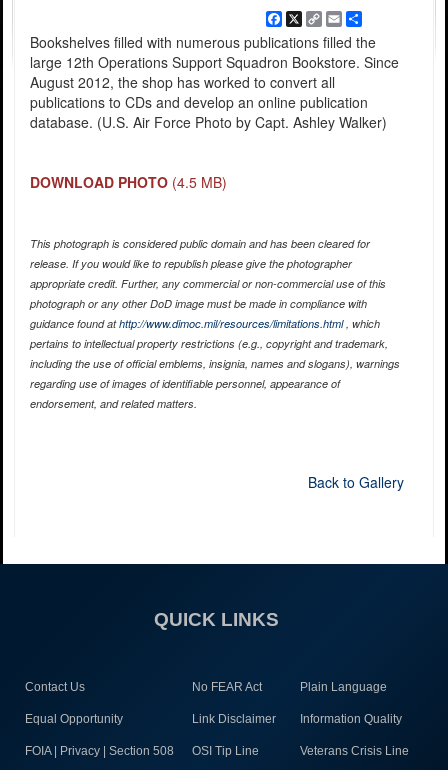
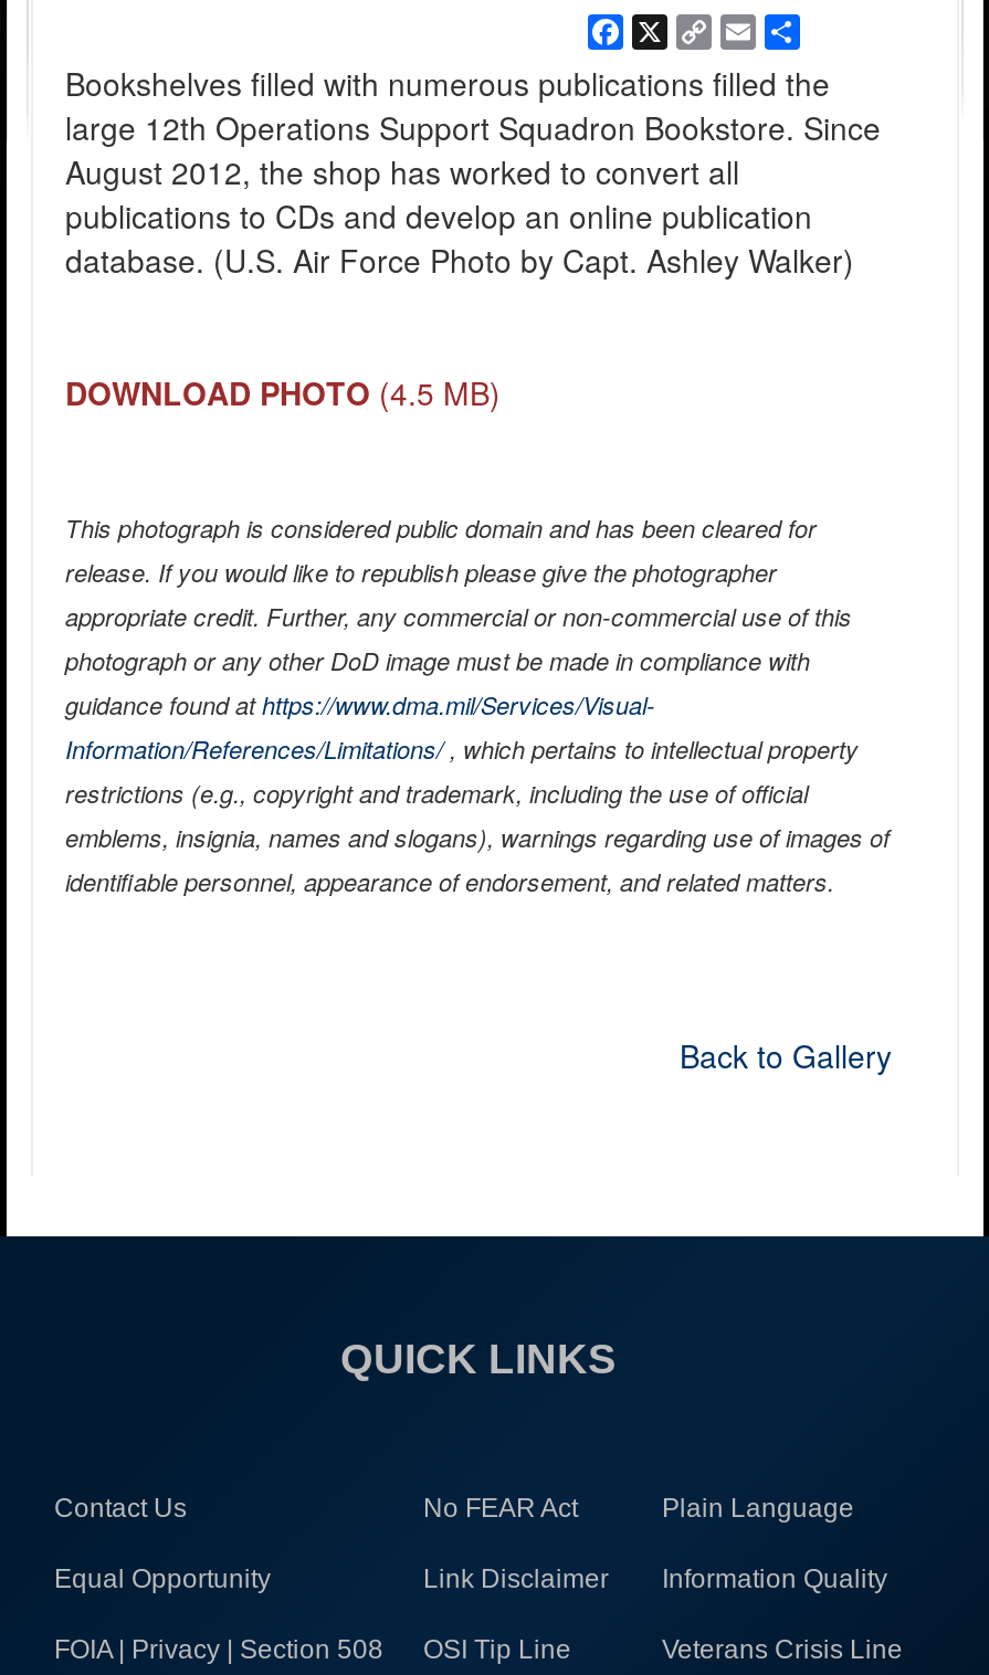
[29,316,399,411] guidance found athttp://www.dimoc.mil/resources/limitations.html, which | pertains to intellectual property restrictions (e.g., copyright and trademark, | including the use of official emblems, insignia, names and slogans), warnings | regarding use of images of identifiable personnel, appearance of | endorsement, and related matters. -> [65,689,890,898] guidance found athttps://www.dma.mil/Services/Visual- | Information/References/Limitations/, which pertains to intellectual property | restrictions (e.g., copyright and trademark, including the use of official | emblems, insignia, names and slogans), warnings regarding use of images of | identifiable personnel, appearance of endorsement, and related matters.

